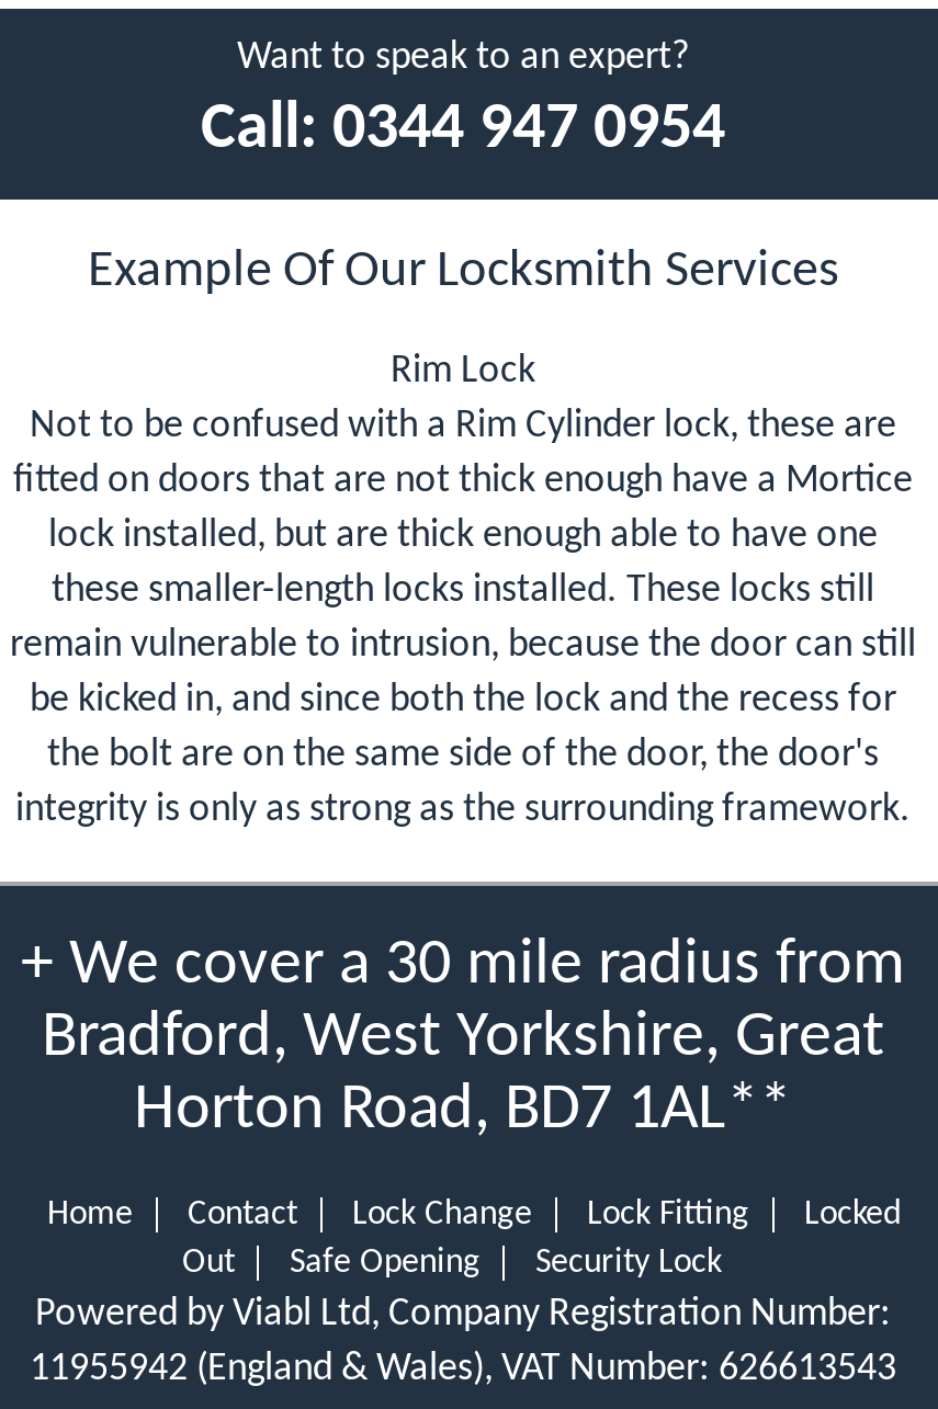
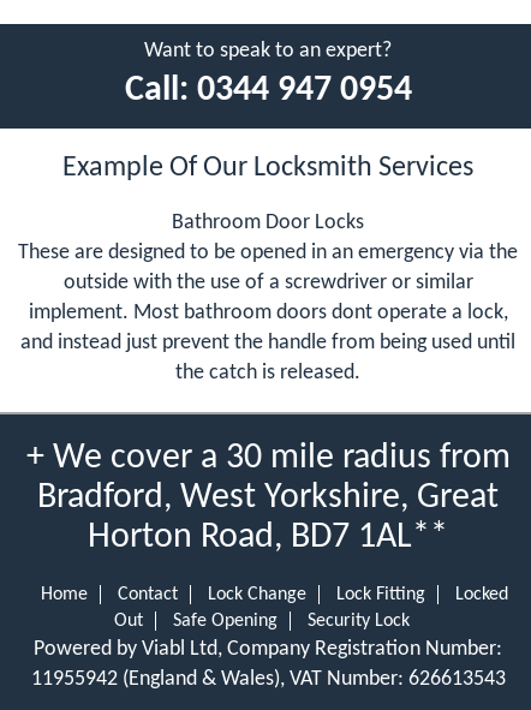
[10,350,916,830] Rim Lock | Not to be confused with a Rim Cylinder lock, these are | fitted on doors that are not thick enough have a Mortice | lock installed, but are thick enough able to have one | these smaller-length locks installed. These locks still | remain vulnerable to intrusion, because the door can still | be kicked in, and since both the lock and the recess for | the bolt are on the same side of the door, the door's | integrity is only as strong as the surrounding framework. -> [18,211,518,384] Bathroom Door Locks | These are designed to be opened in an emergency via the | outside with the use of a screwdriver or similar | implement. Most bathroom doors dont operate a lock, | and instead just prevent the handle from being used until | the catch is released.

